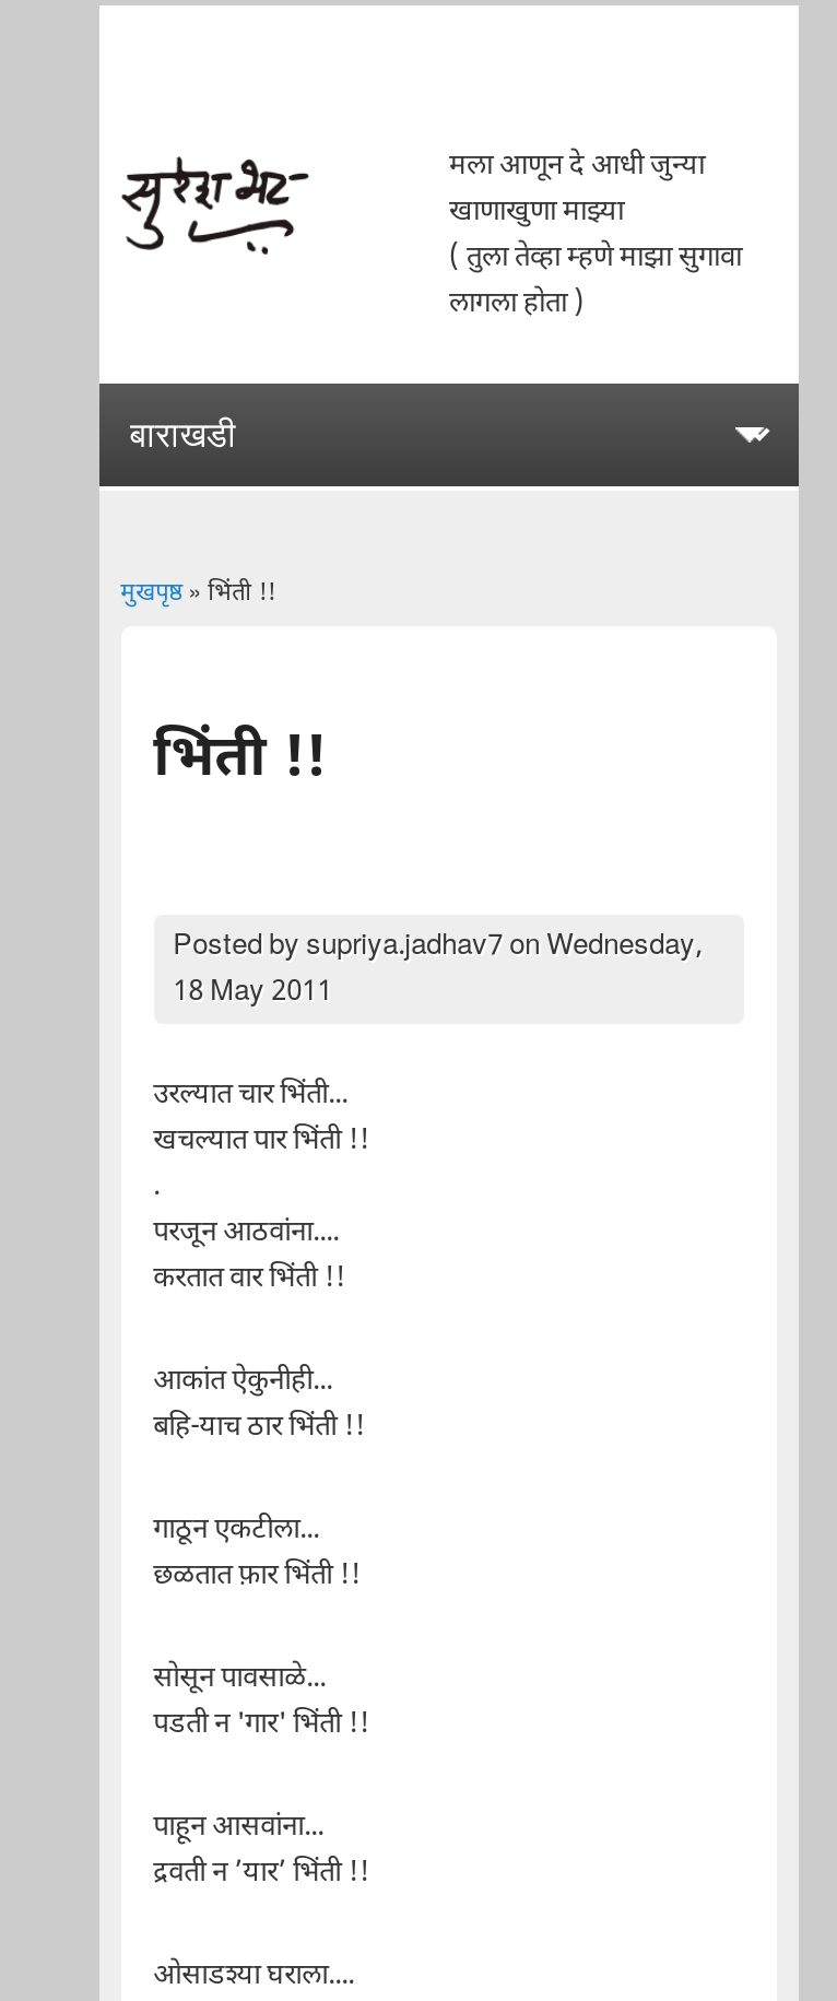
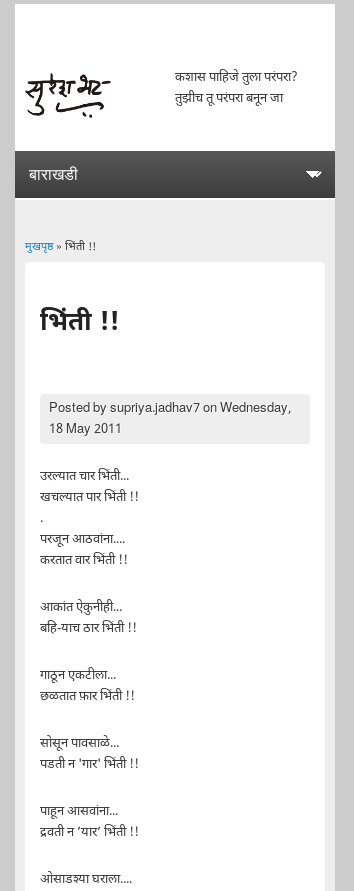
[449,148,742,322] मला आणून दे आधी जुन्या | खाणाखुणा माझ्या | ( तुला तेव्हा म्हणे माझा सुगावा | लागला होता ) -> [175,69,298,107] कशास पाहिजे तुला परंपरा? | तुझीच तू परंपरा बनून जा

